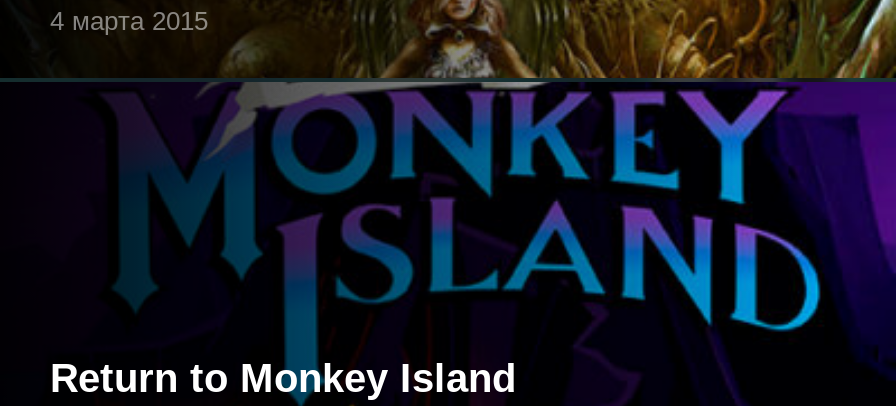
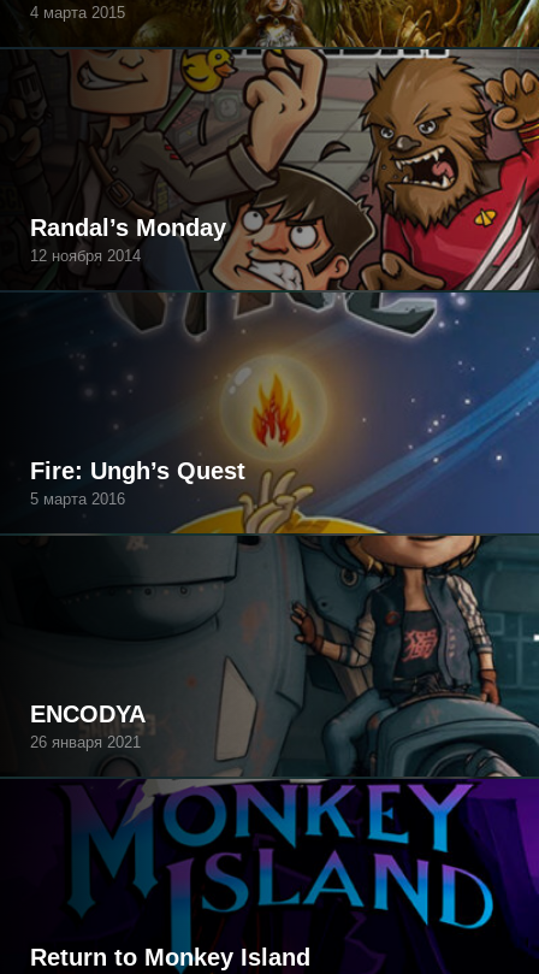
none -> [4,47,535,778] [image] | Randal’s Monday | 12 ноября 2014
none -> [30,458,245,508] Fire: Ungh’s Quest | 5 марта 2016
none -> [30,701,146,751] ENCODYA | 26 января 2021

